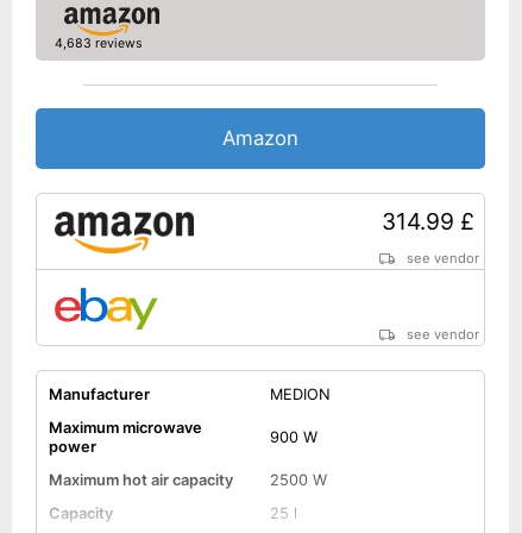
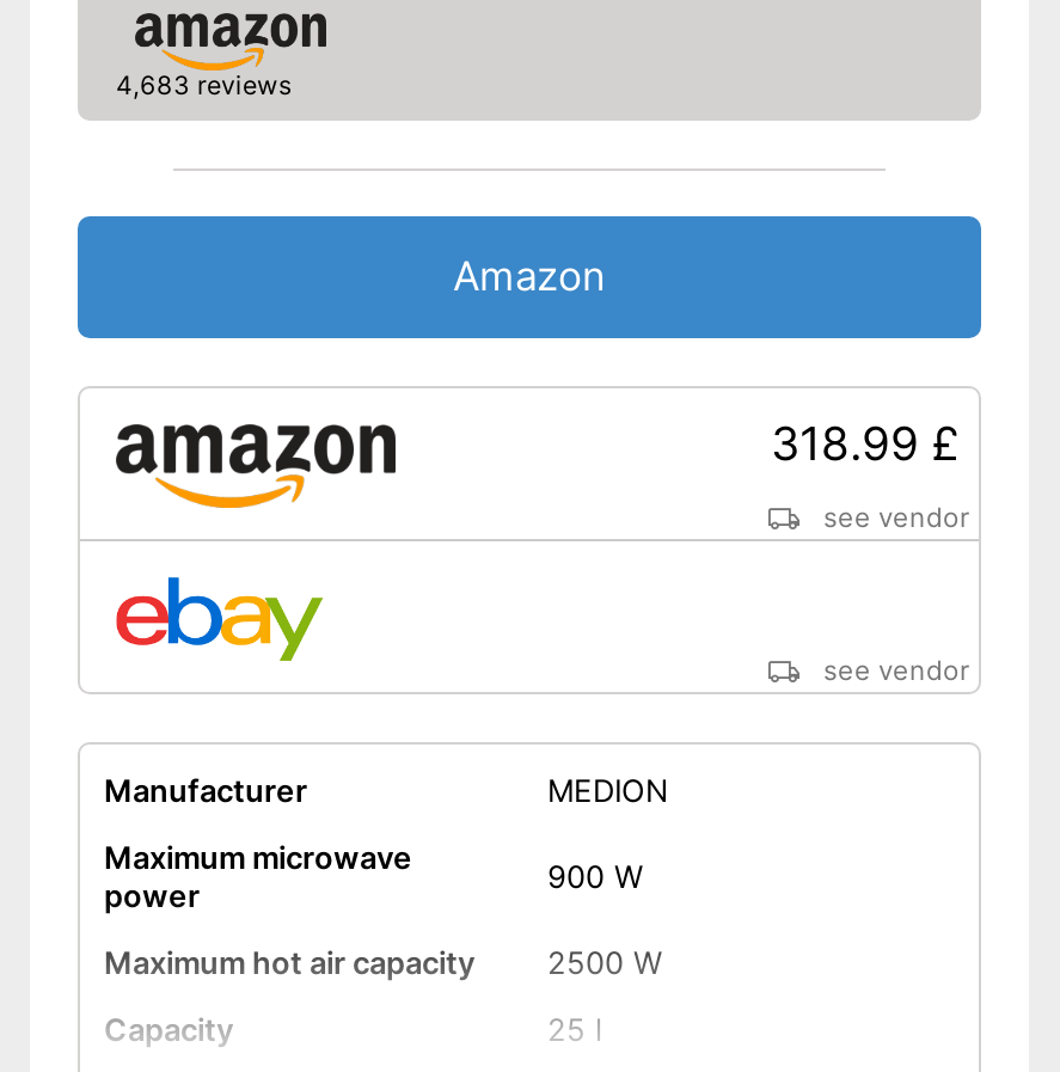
[382,206,474,235] 314.99 £ -> [771,414,960,471] 318.99 £

